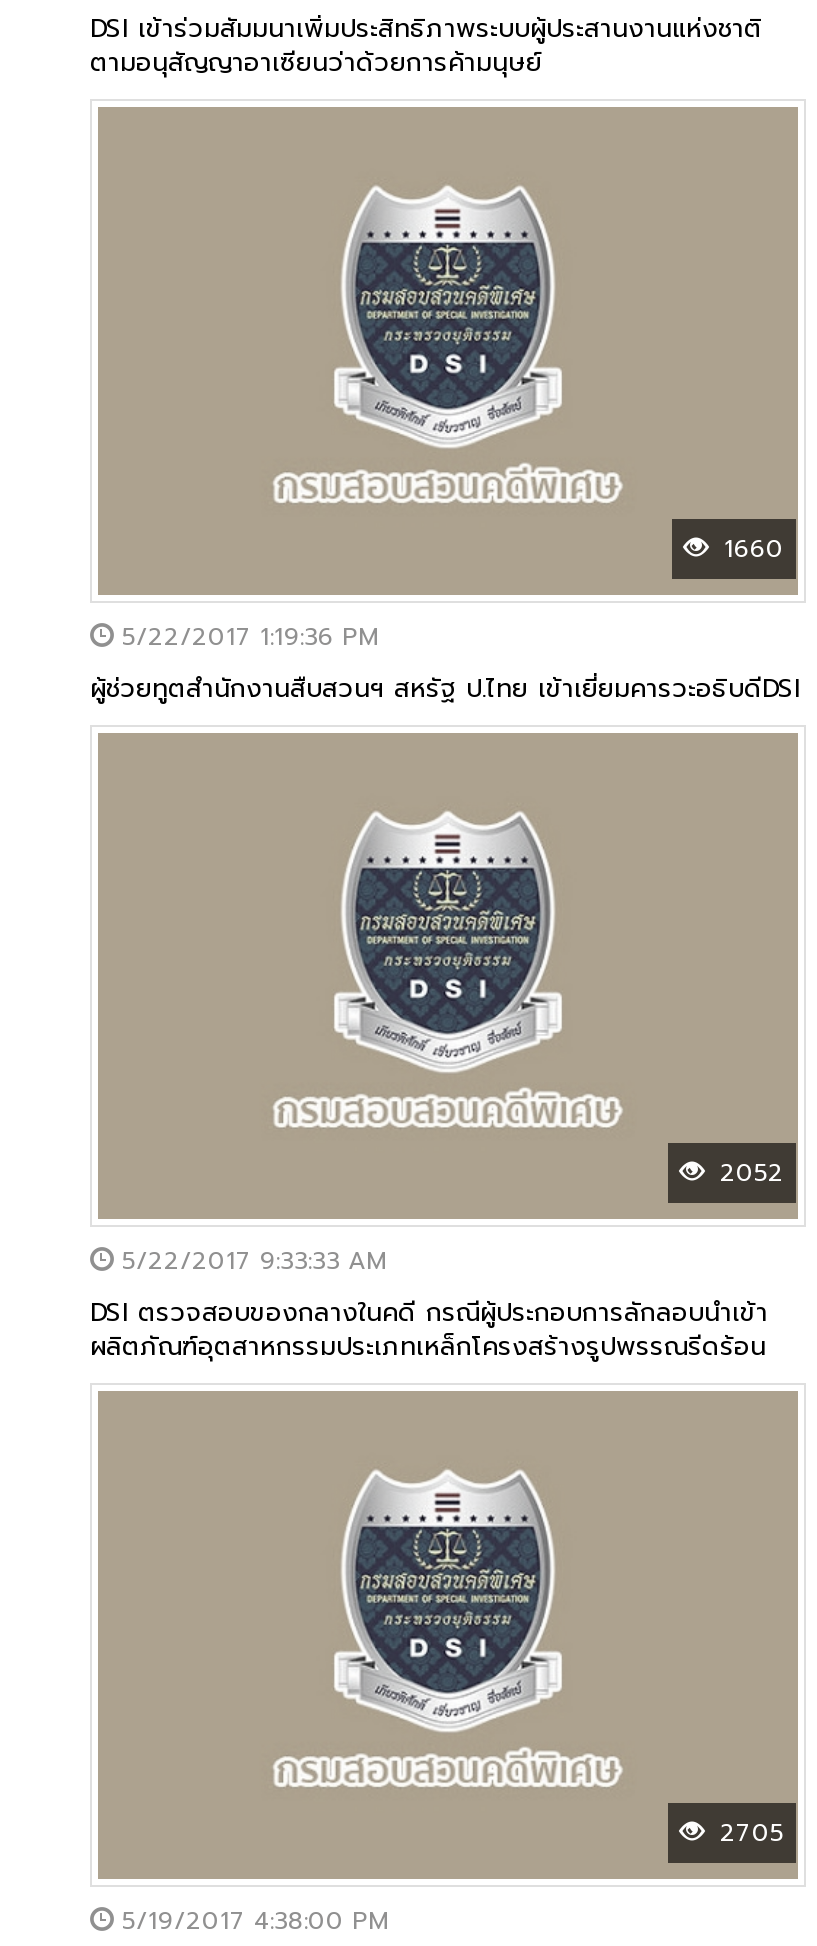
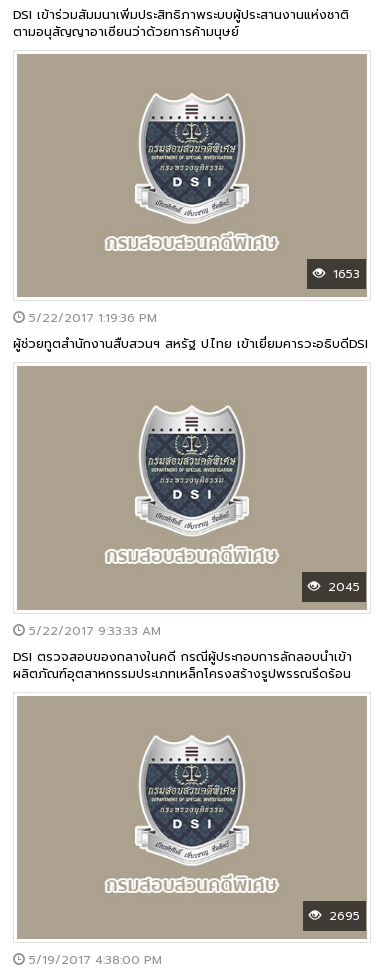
[708,531,784,567] 1660 -> [325,265,360,283] 1653
[704,1156,784,1192] 2052 -> [320,578,360,596] 2045
[704,1815,784,1851] 2705 -> [321,907,360,925] 2695

